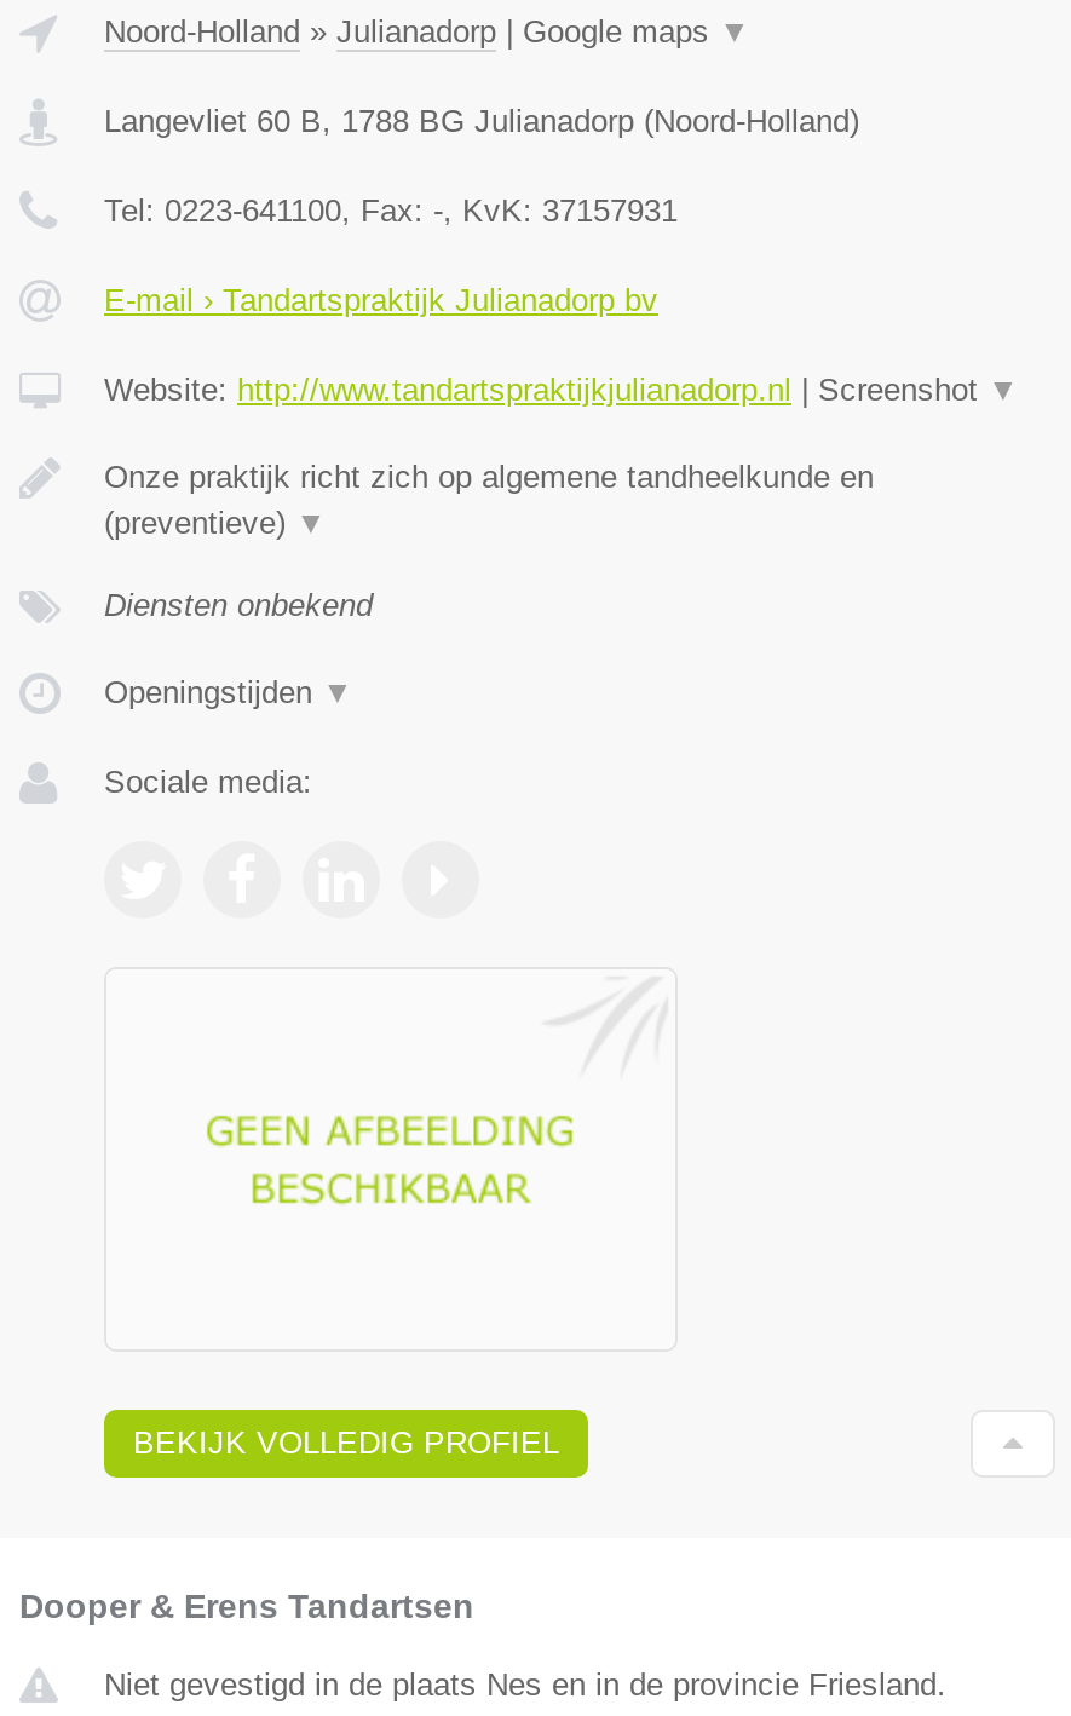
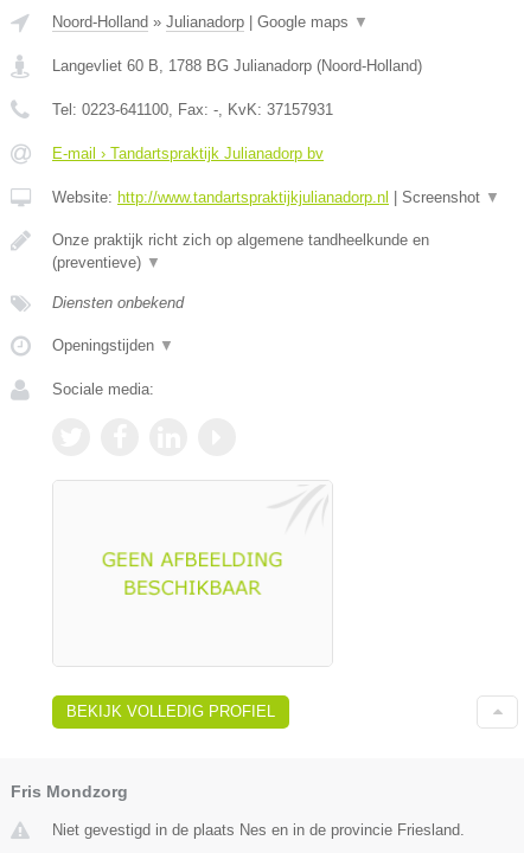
[19,1587,474,1625] Dooper & Erens Tandartsen -> [11,783,128,801] Fris Mondzorg

